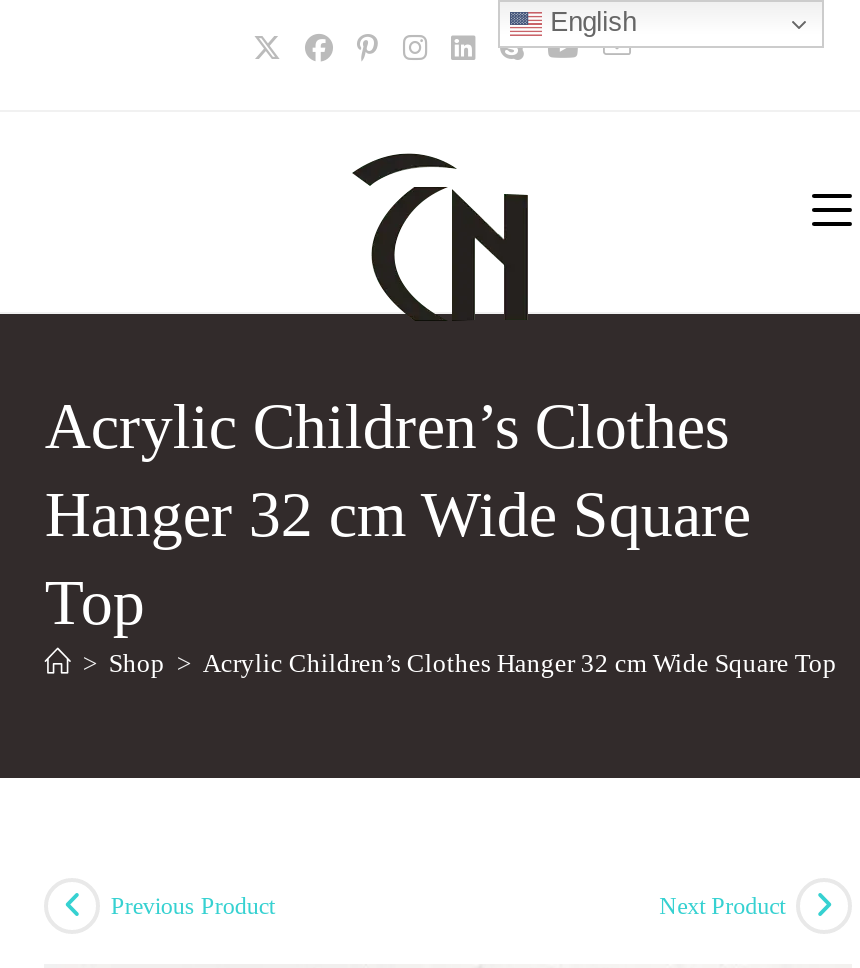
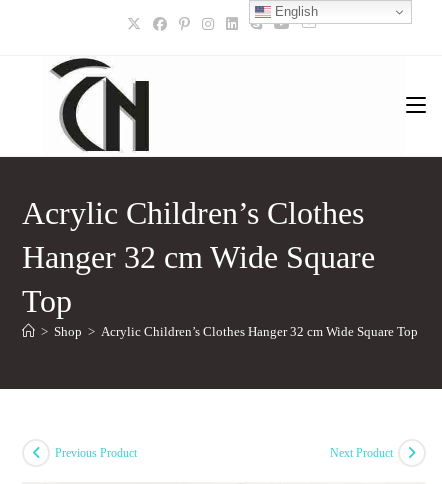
none -> [49,57,150,152] [image]
[352,152,530,316] [image] -> none

